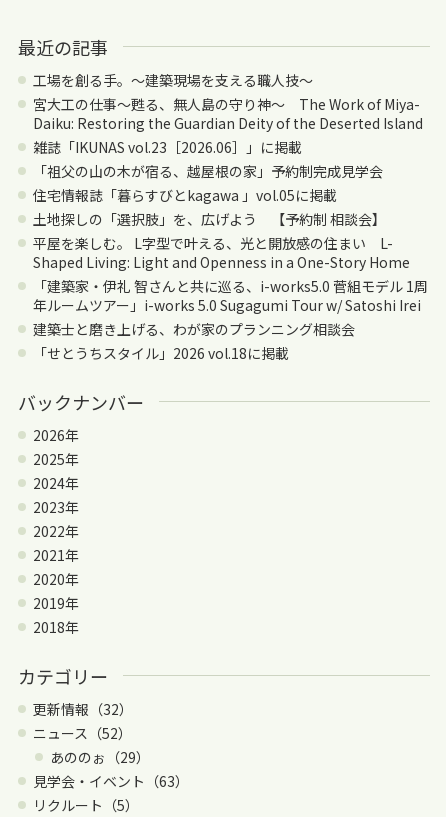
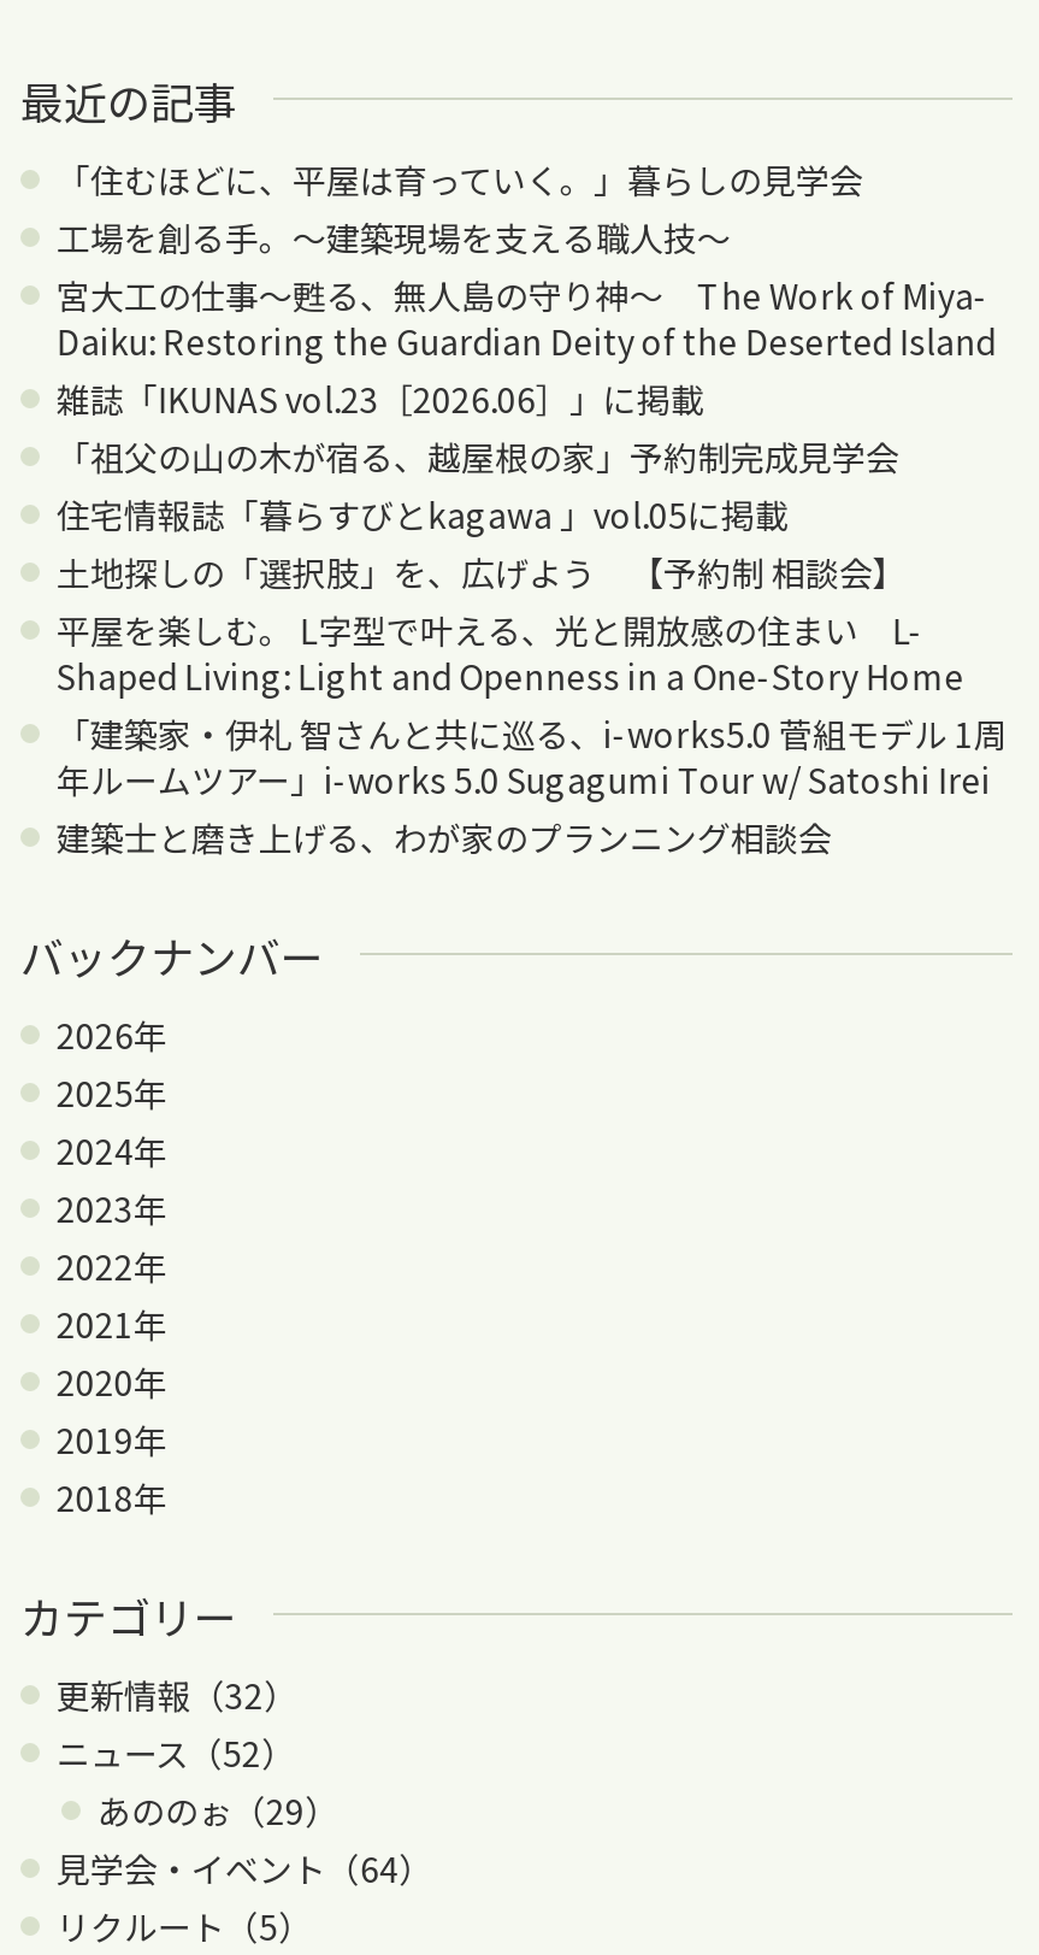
none -> [56,155,863,203] 「住むほどに、平屋は育っていく。」暮らしの見学会
moved [33,70,428,339] -> [56,213,1007,861]: 工場を創る手。〜建築現場を支える職人技〜 | 宮大工の仕事～甦る、無人島の守り神～ The Work of Miya- | Daiku: Restoring the Guardian Deity of the Deserted Island | ... | 年ルームツアー」i-works 5.0 Sugagumi Tour w/ Satoshi Irei | 建築士と磨き上げる、わが家のプランニング相談会
[33,343,289,363] 「せとうちスタイル」2026 vol.18に掲載 -> none
[33,771,189,791] 見学会・イベント（63） -> [56,1844,432,1892] 見学会・イベント（64）

